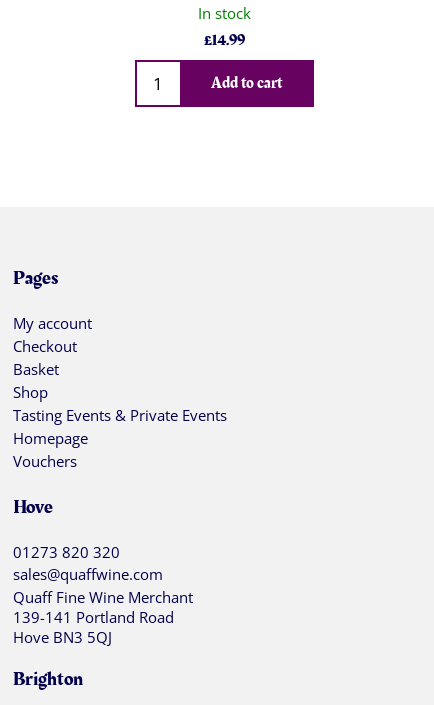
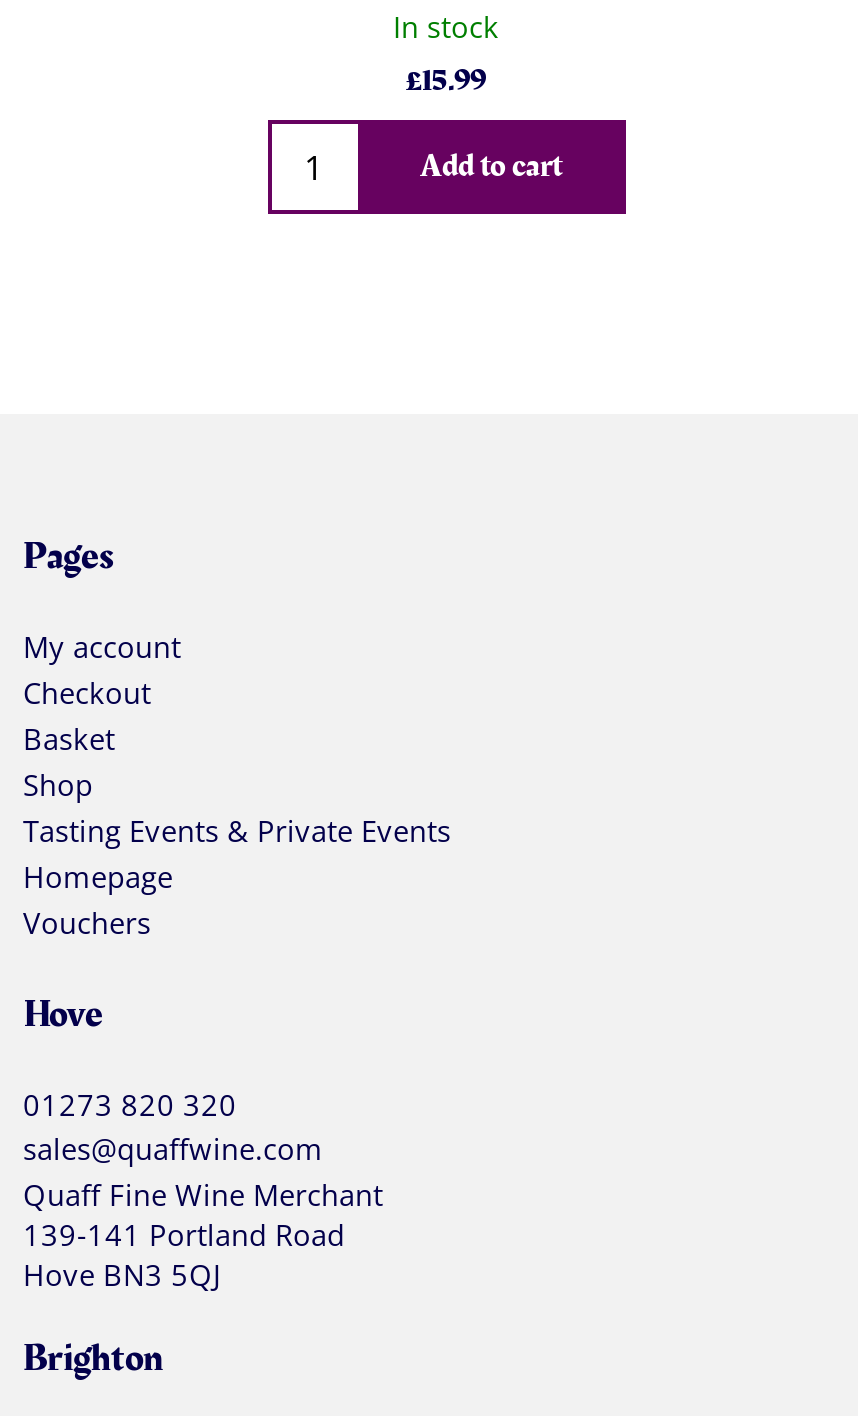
[203,29,244,52] £14.99 -> [406,58,486,104] £15.99

